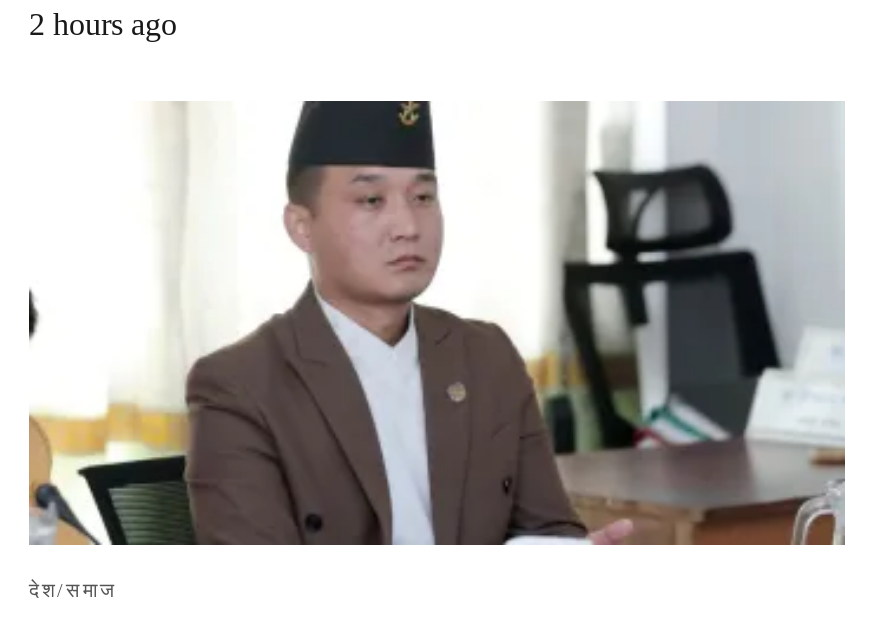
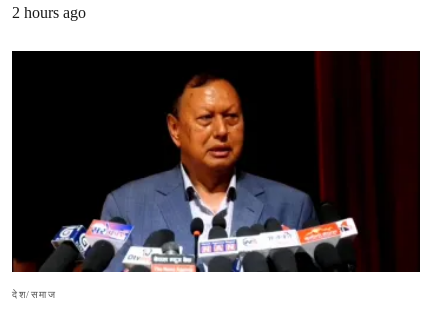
[27,100,847,548] [image] -> [11,50,421,273] [image]

